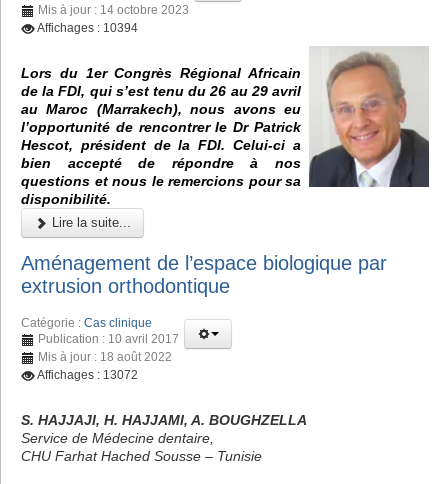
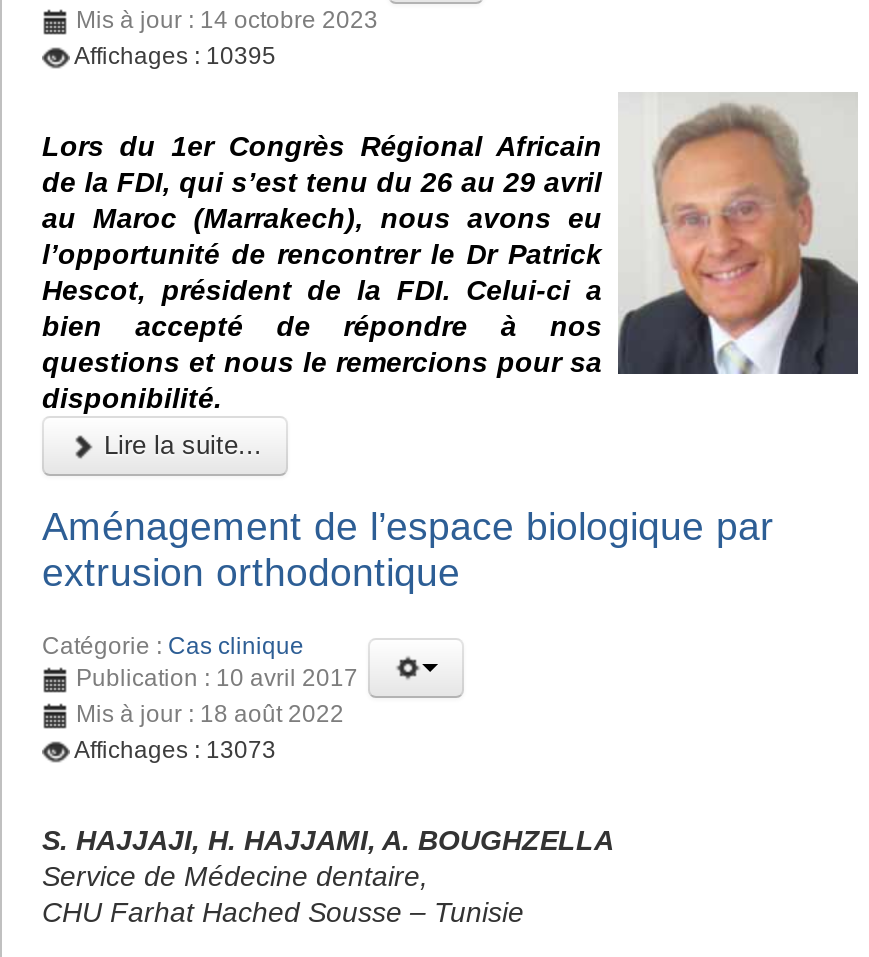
[37,21,138,35] Affichages : 10394 -> [74,41,276,69] Affichages : 10395
[37,368,138,382] Affichages : 13072 -> [74,736,276,764] Affichages : 13073

